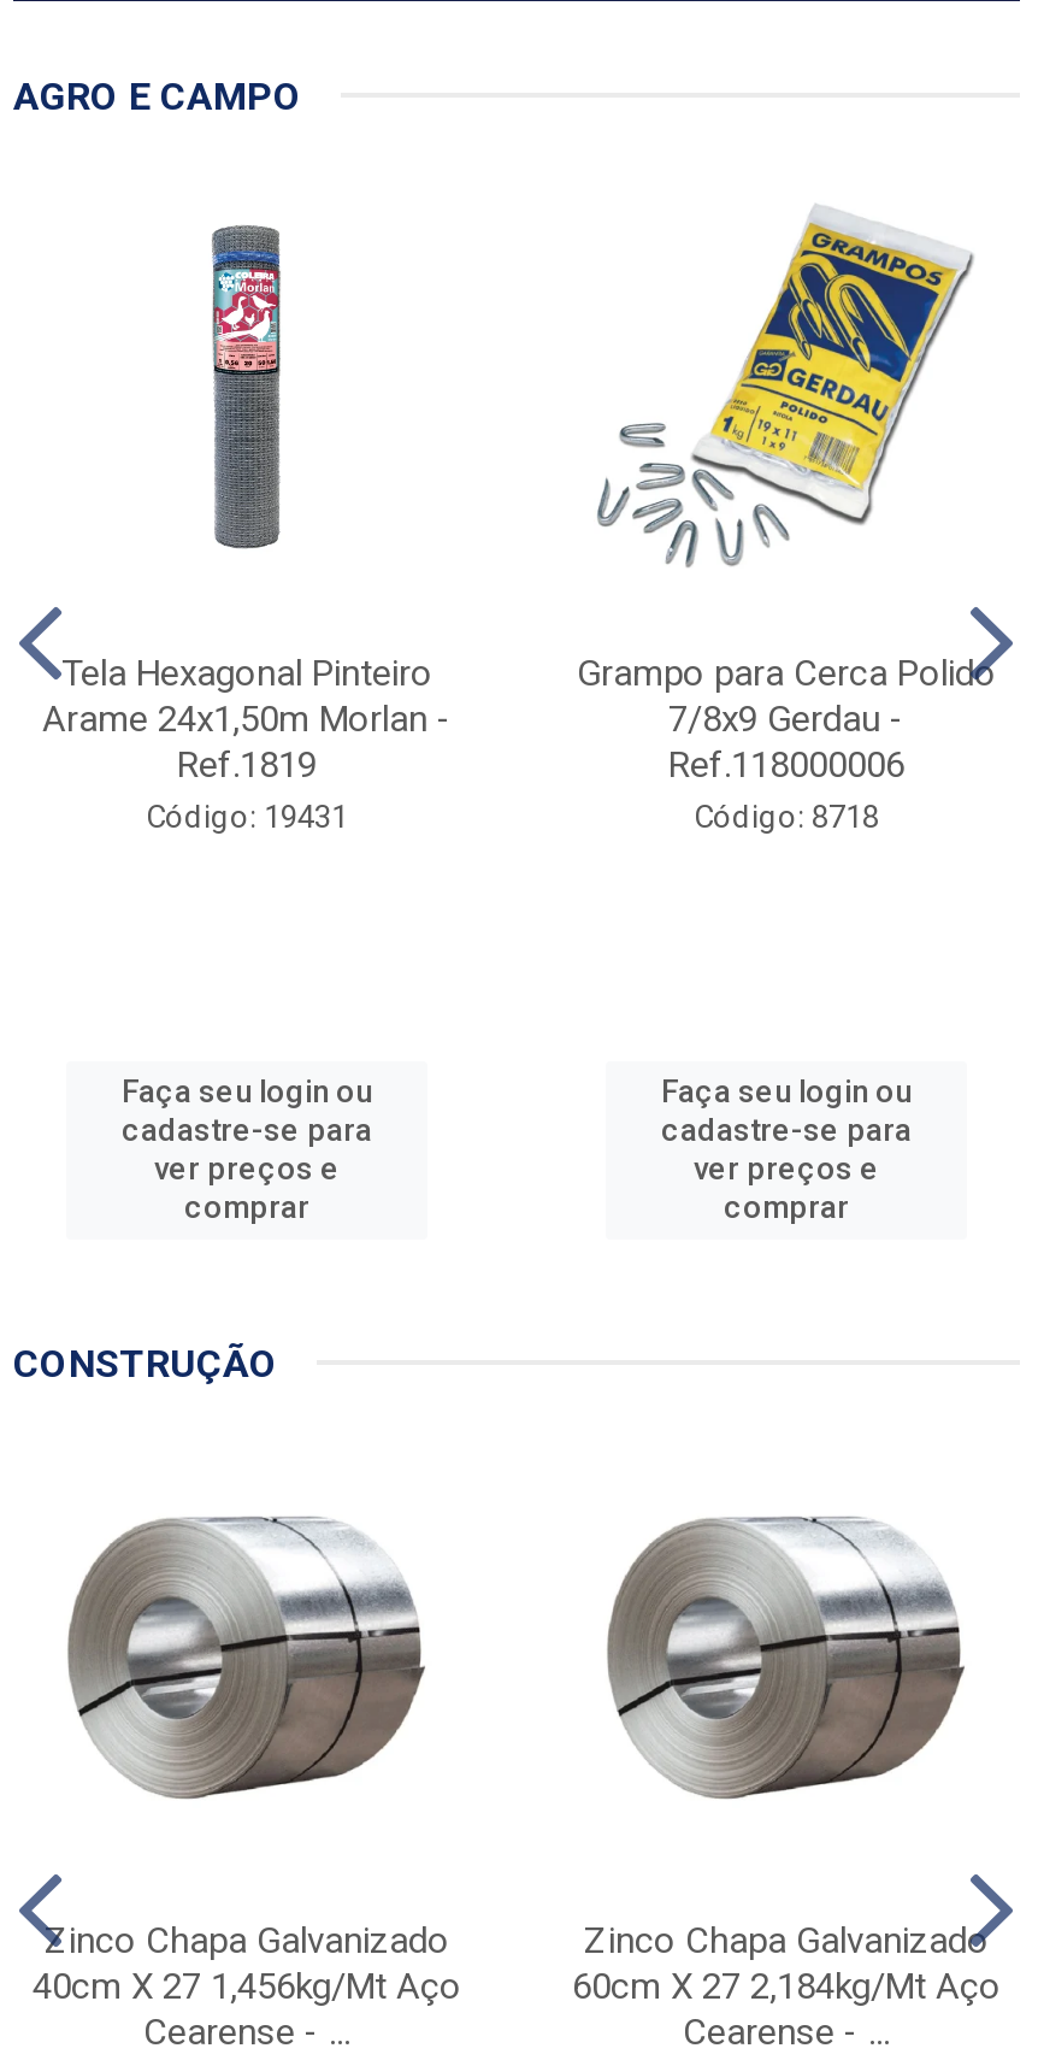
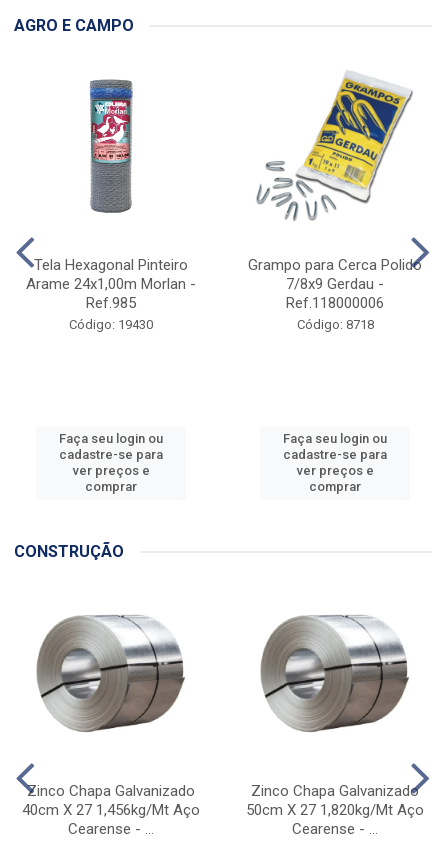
[196,224,300,552] [image] -> [89,79,134,214] [image]
[42,697,452,835] Arame 24x1,50m Morlan - | Ref.1819 | Código: 19431 -> [26,276,196,333] Arame 24x1,00m Morlan - | Ref.985 | Código: 19430
[572,1965,1001,2008] 60cm X 27 2,184kg/Mt Aço -> [246,802,424,820] 50cm X 27 1,820kg/Mt Aço

